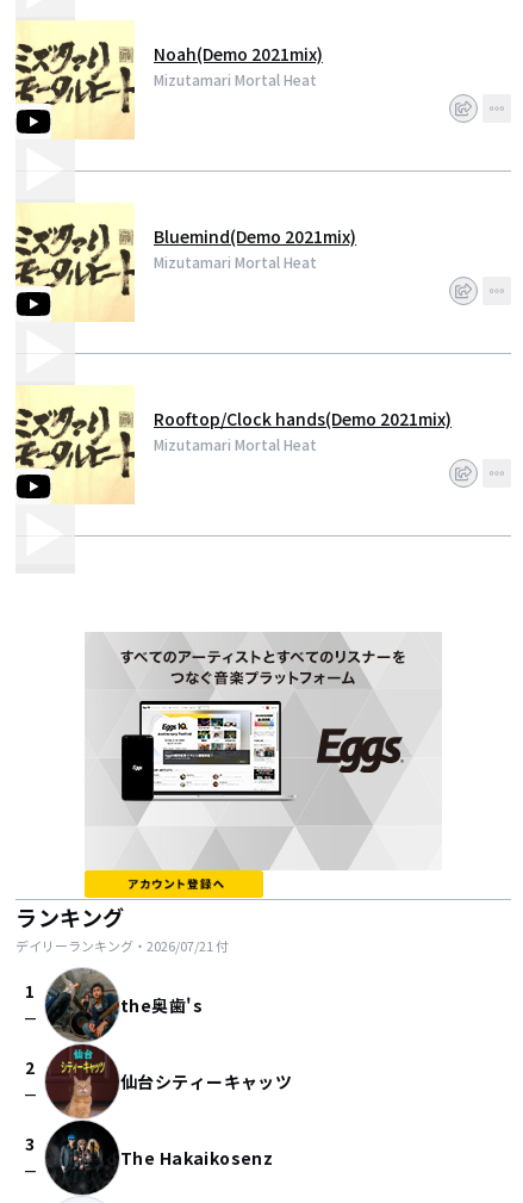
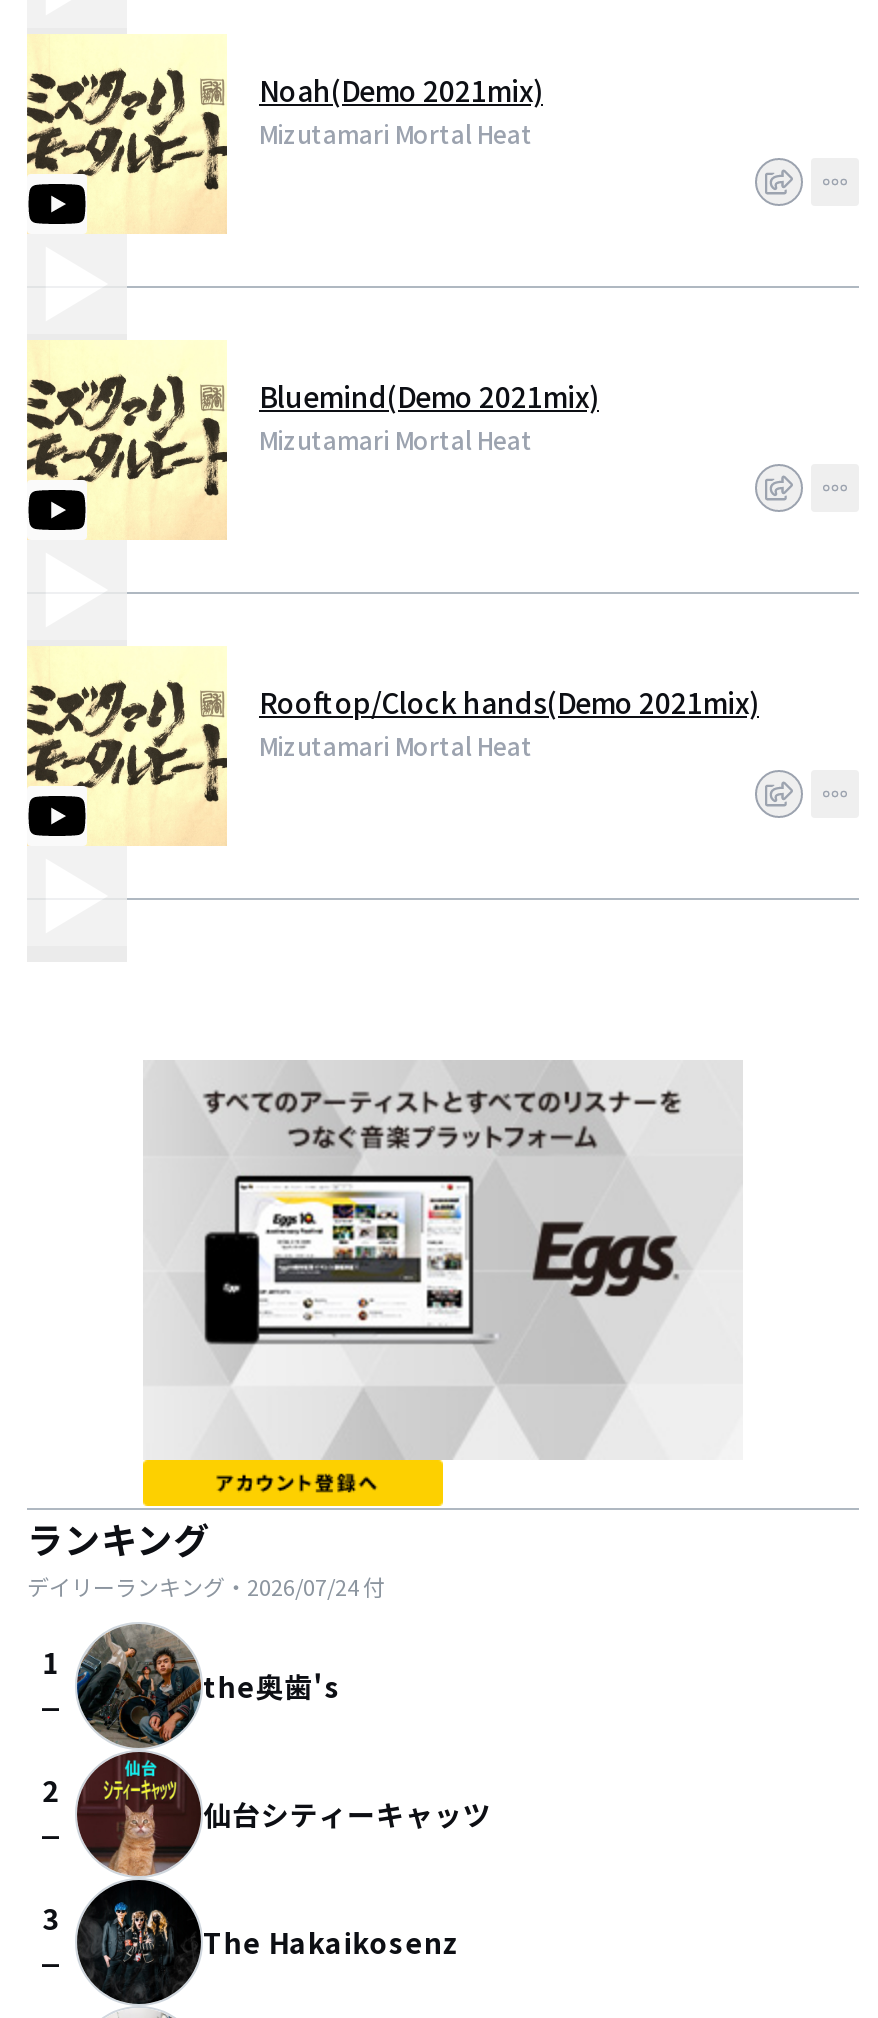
[15,936,229,955] デイリーランキング・2026/07/21付 -> [27,1570,385,1602] デイリーランキング・2026/07/24付

